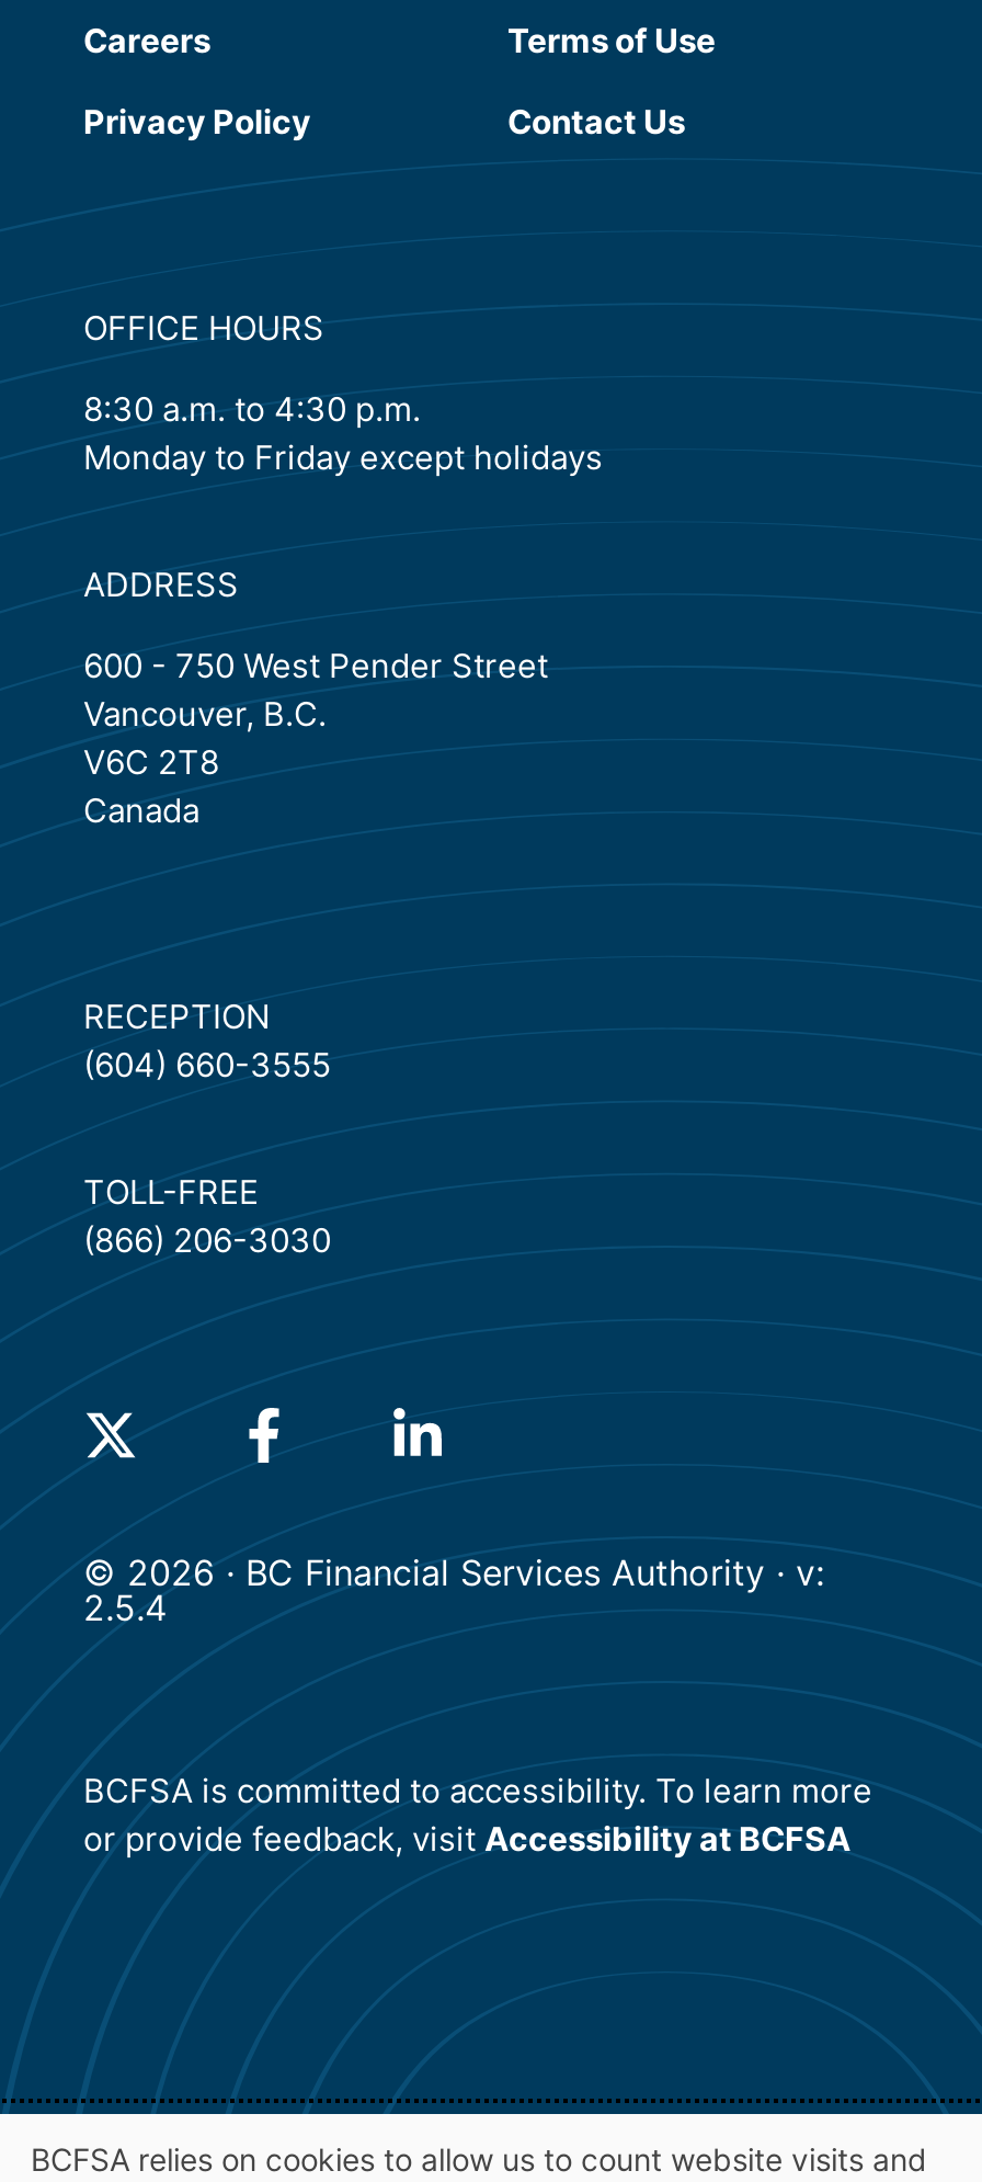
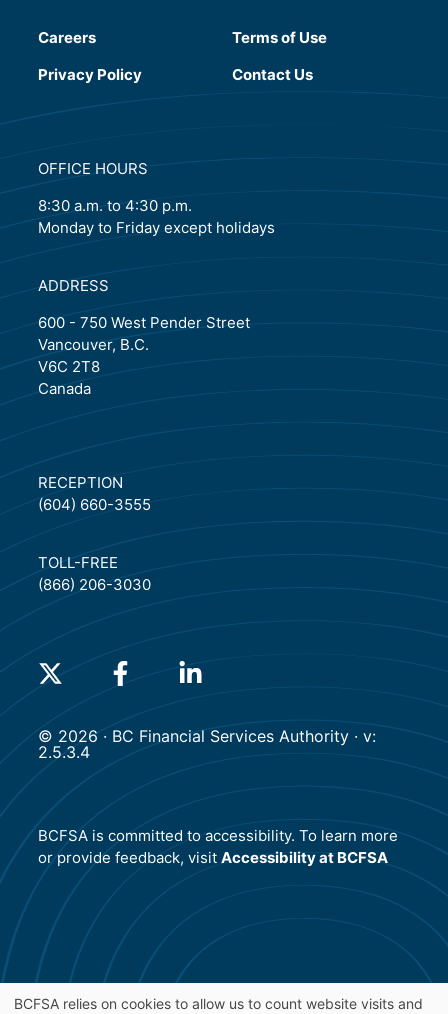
[83,1586,167,1629] 2.5.4 -> [38,742,90,762] 2.5.3.4

